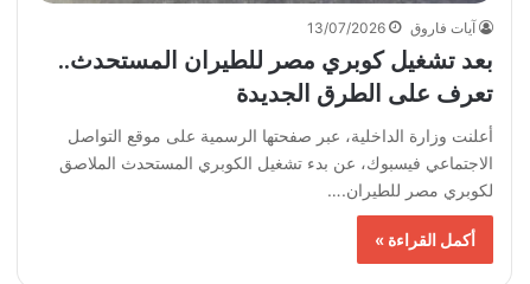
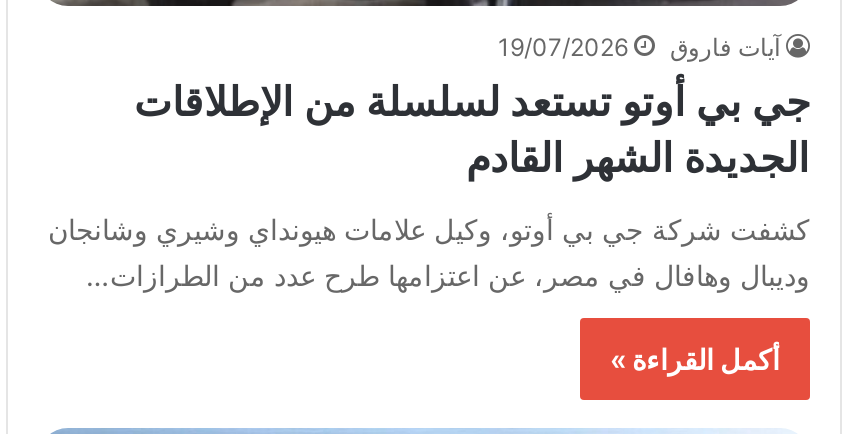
[58,19,493,110] 13/07/2026 | بعد تشغيل كوبري مصر للطيران المستحدث.. | تعرف على الطرق الجديدة -> [134,32,810,186] 19/07/2026 | جي بي أوتو تستعد لسلسلة من الإطلاقات | الجديدة الشهر القادم
[59,126,493,200] أعلنت وزارة الداخلية، عبر صفحتها الرسمية على موقع التواصل | الاجتماعي فيسبوك، عن بدء تشغيل الكوبري المستحدث الملاصق | لكوبري مصر للطيران.… -> [48,212,810,292] كشفت شركة جي بي أوتو، وكيل علامات هيونداي وشيري وشانجان | وديبال وهافال في مصر، عن اعتزامها طرح عدد من الطرازات…

